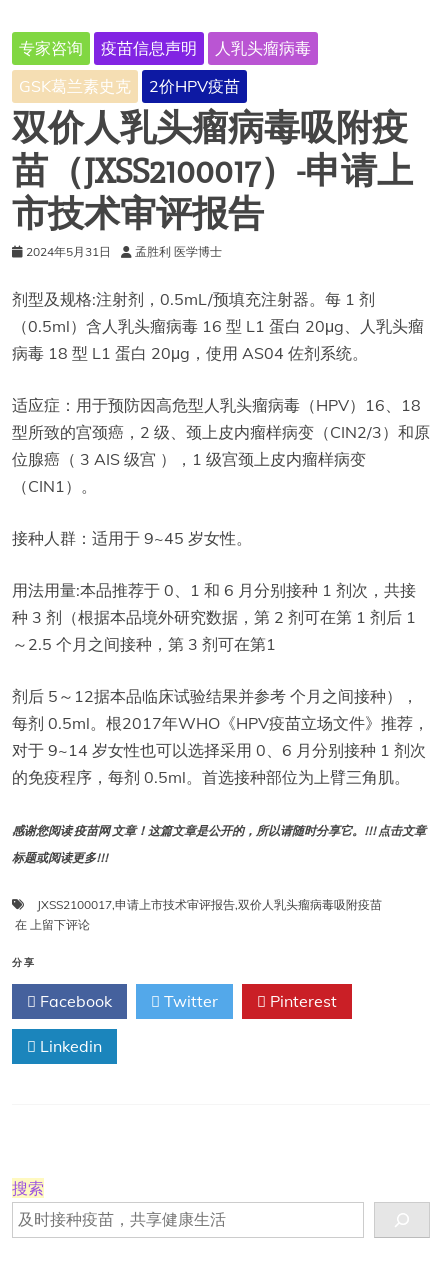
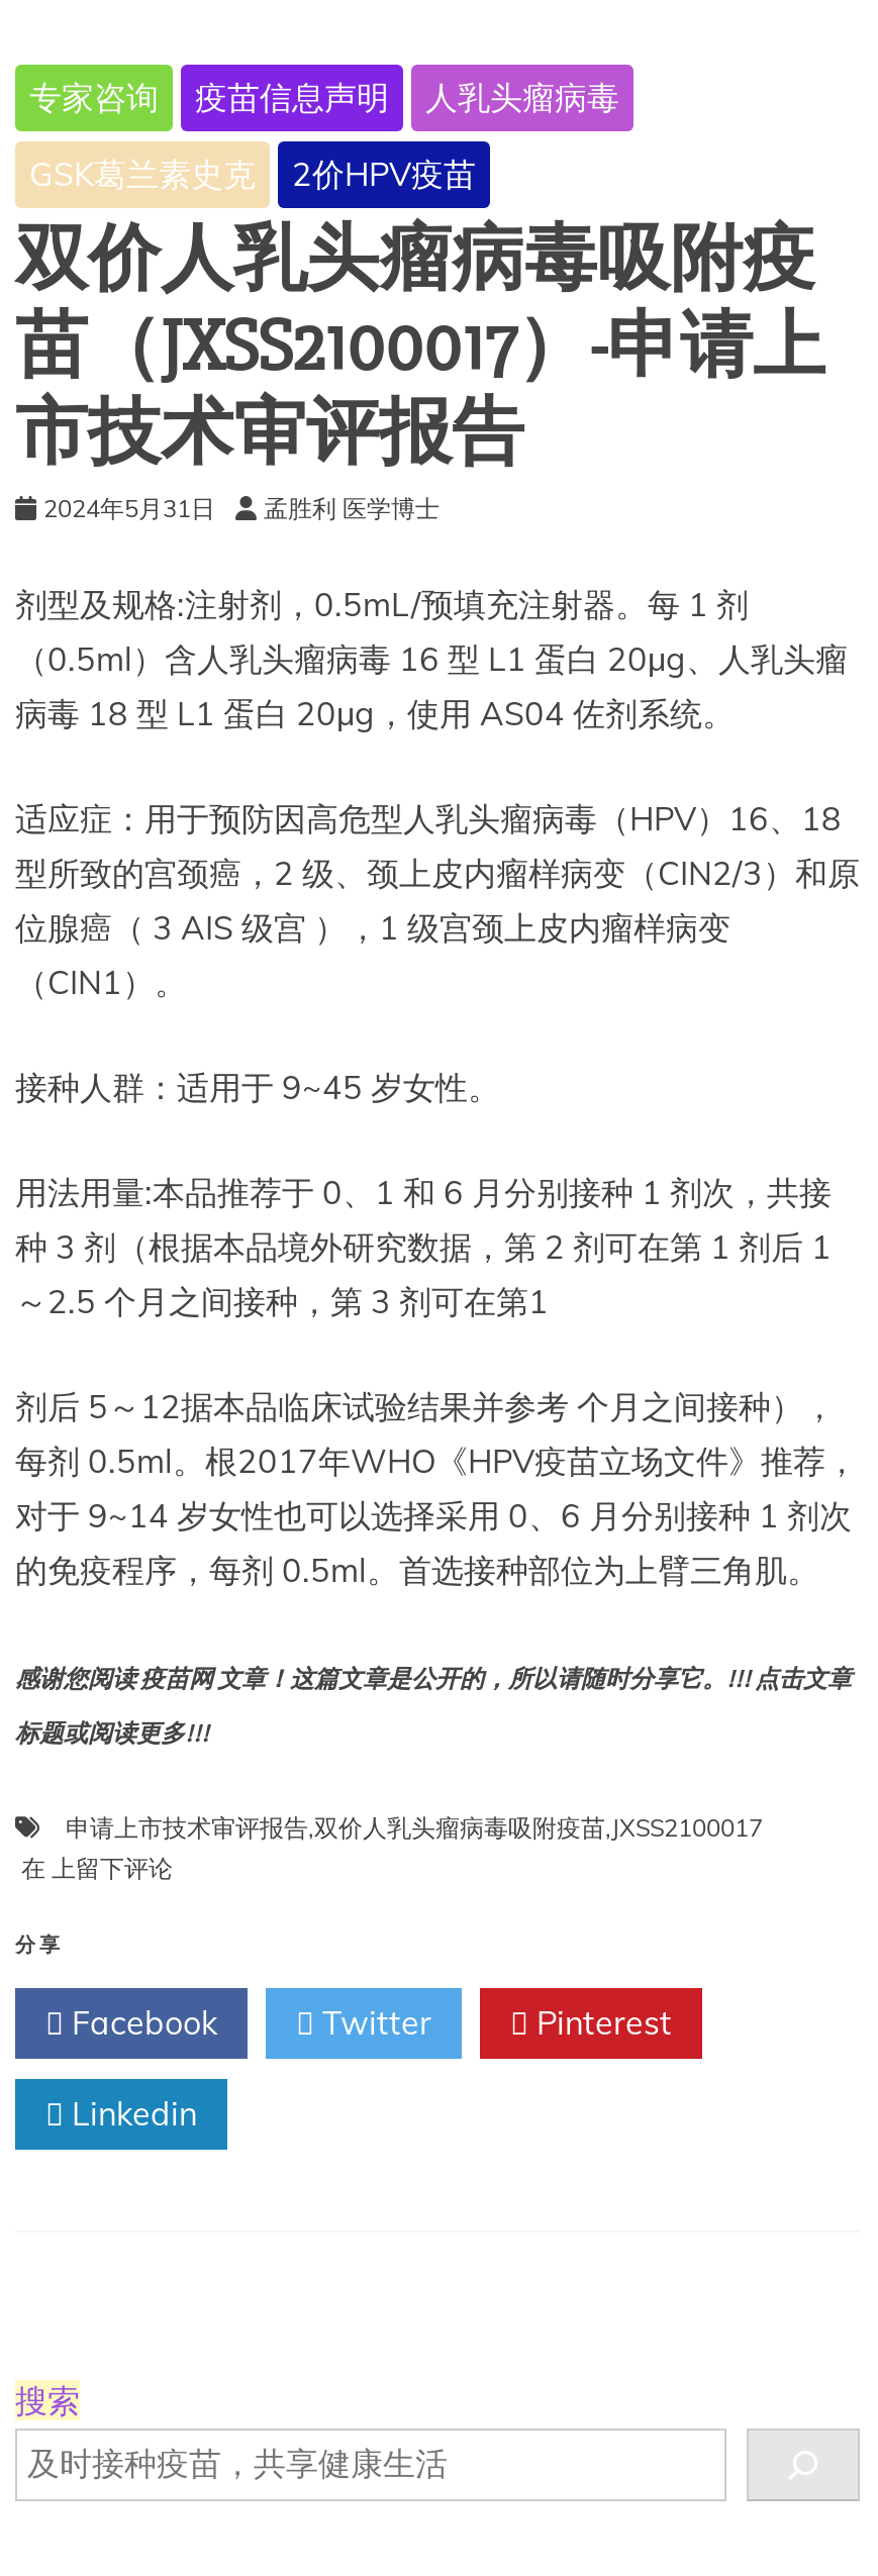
[37,897,382,912] JXSS2100017,申请上市技术审评报告,双价人乳头瘤病毒吸附疫苗 -> [66,1813,763,1843] 申请上市技术审评报告,双价人乳头瘤病毒吸附疫苗, JXSS2100017

